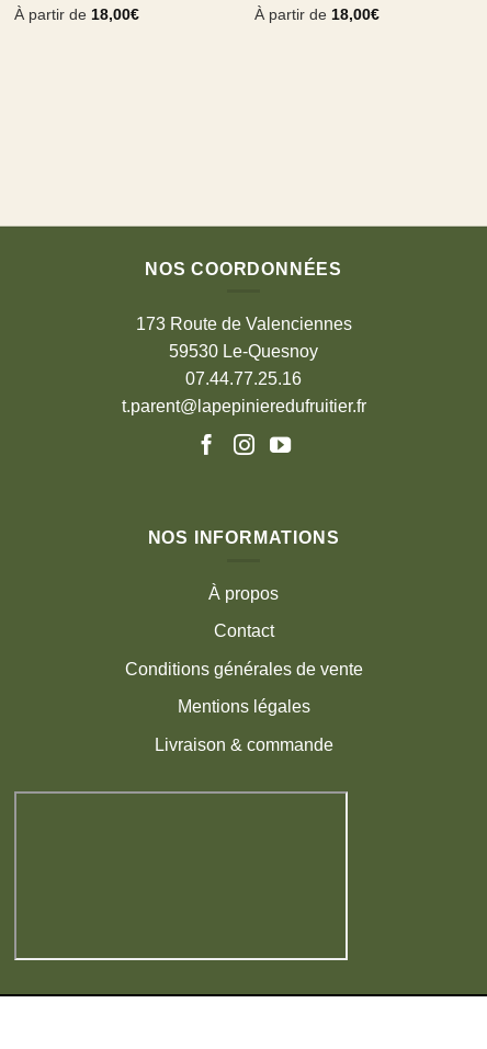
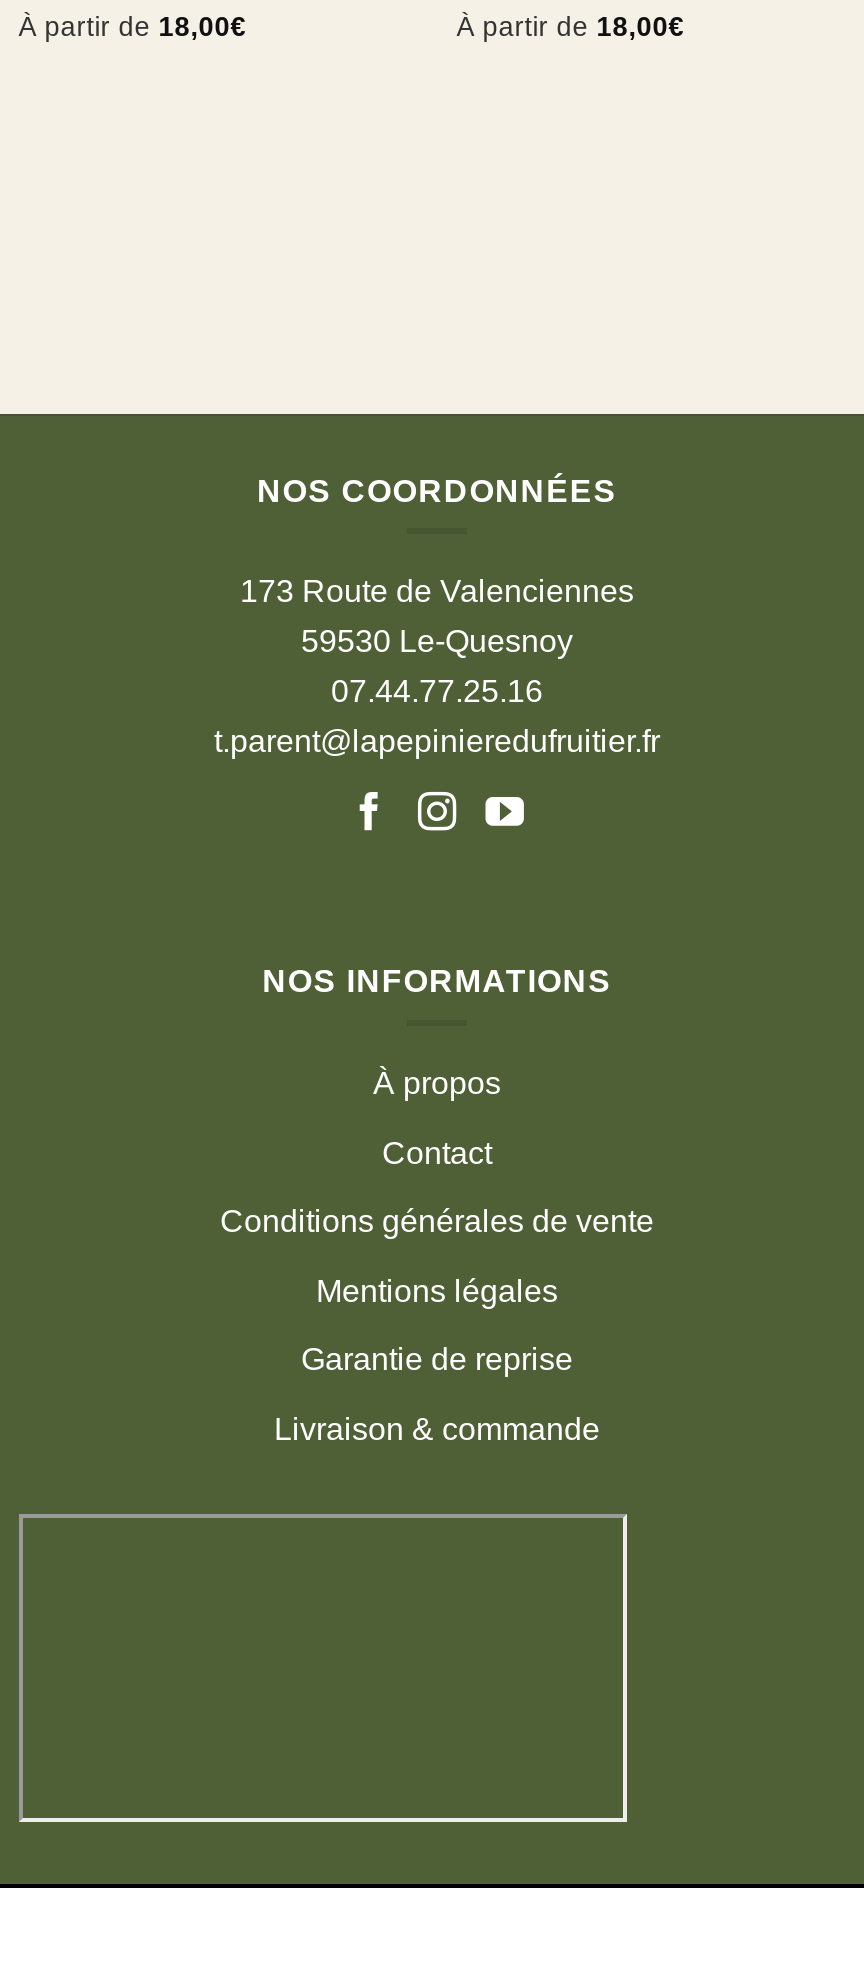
none -> [301,1343,573,1377] Garantie de reprise

